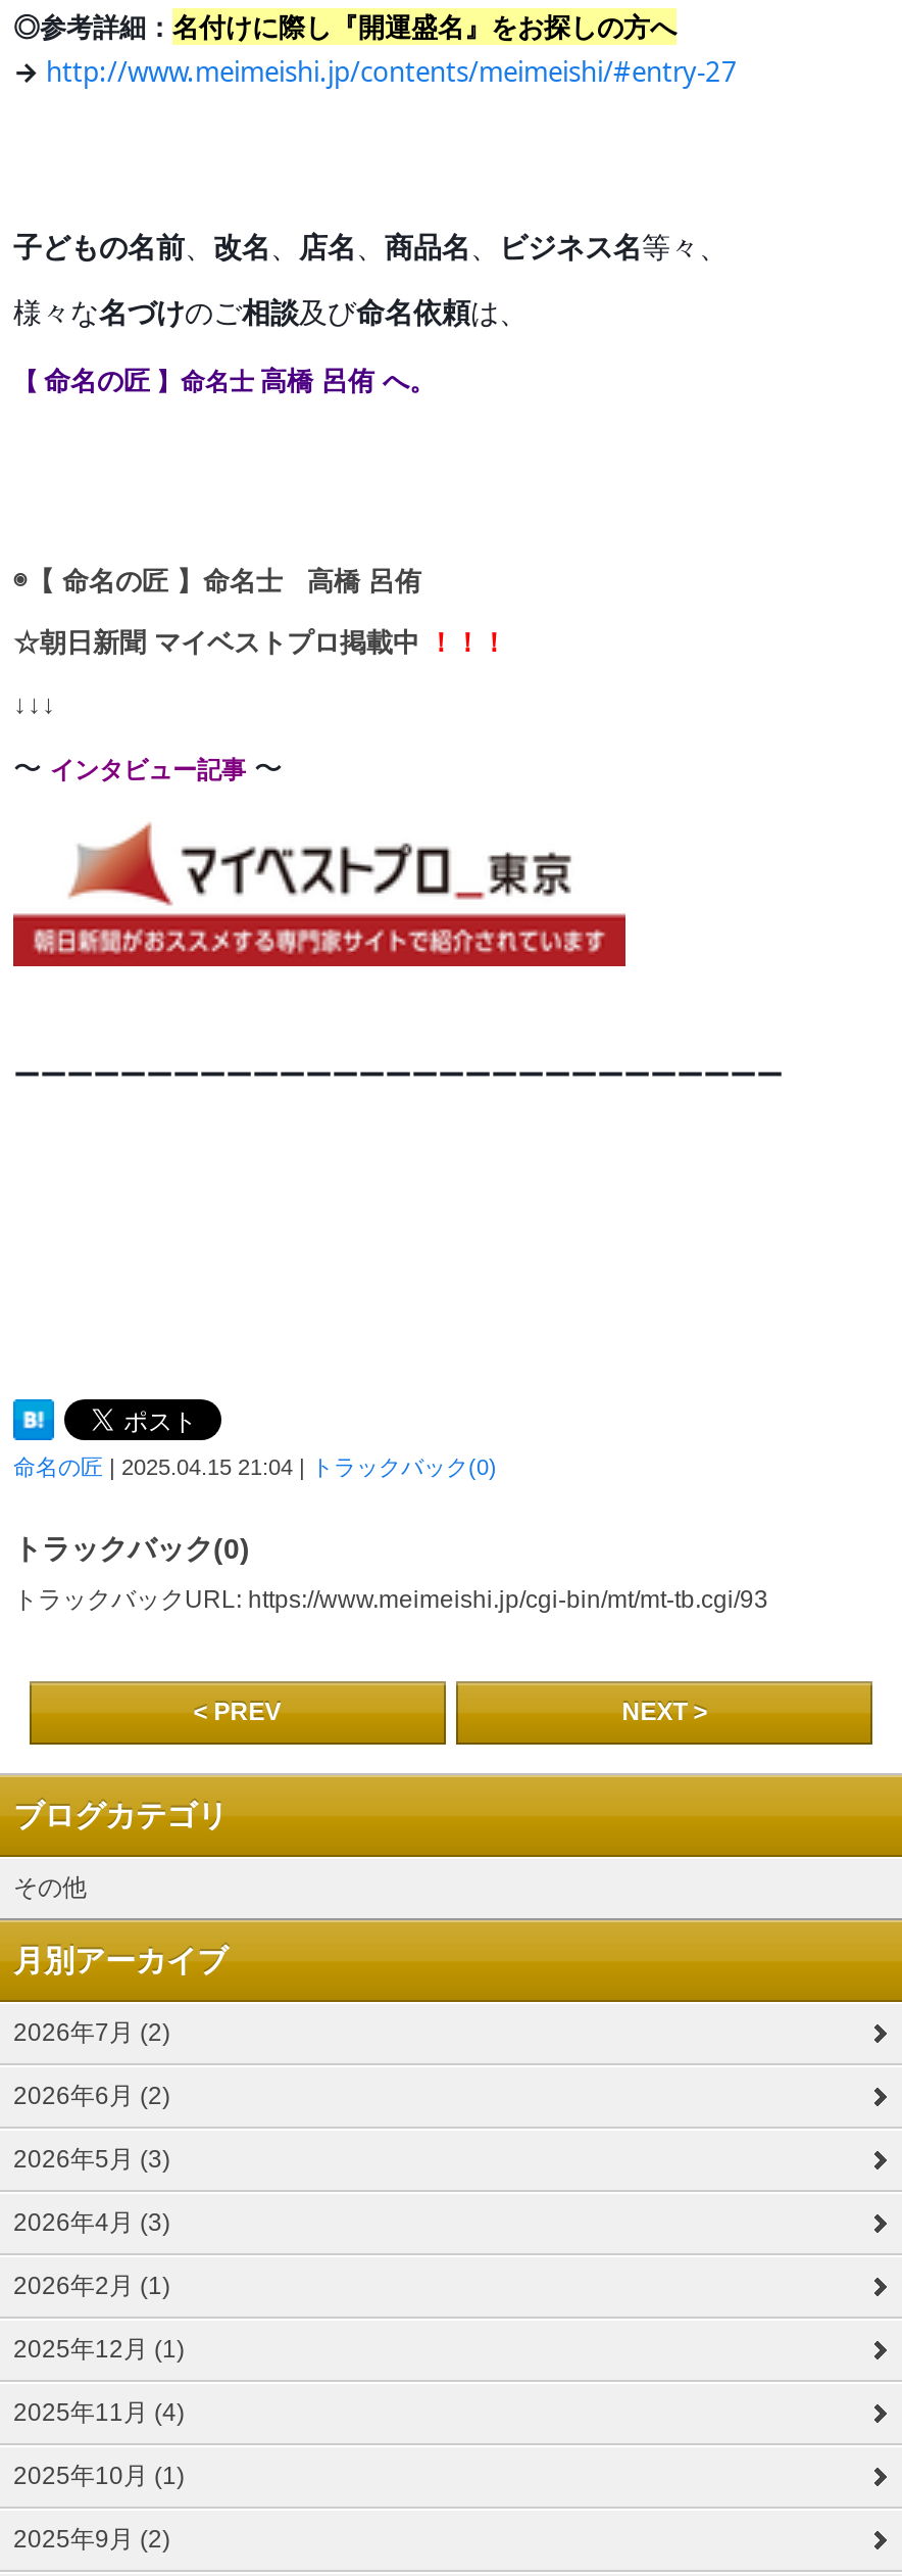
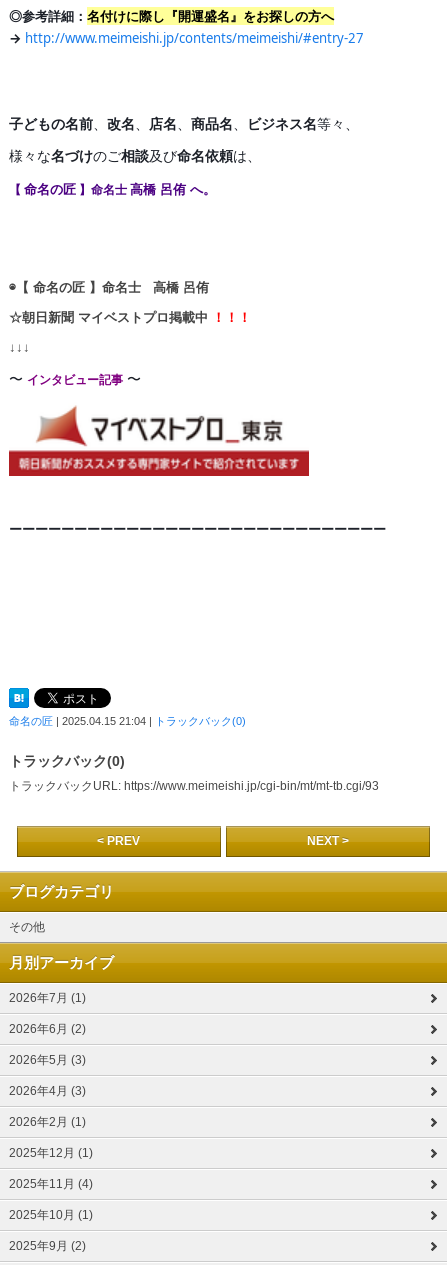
[13,2019,170,2048] 2026年7月 (2) -> [9,991,86,1005] 2026年7月 (1)

